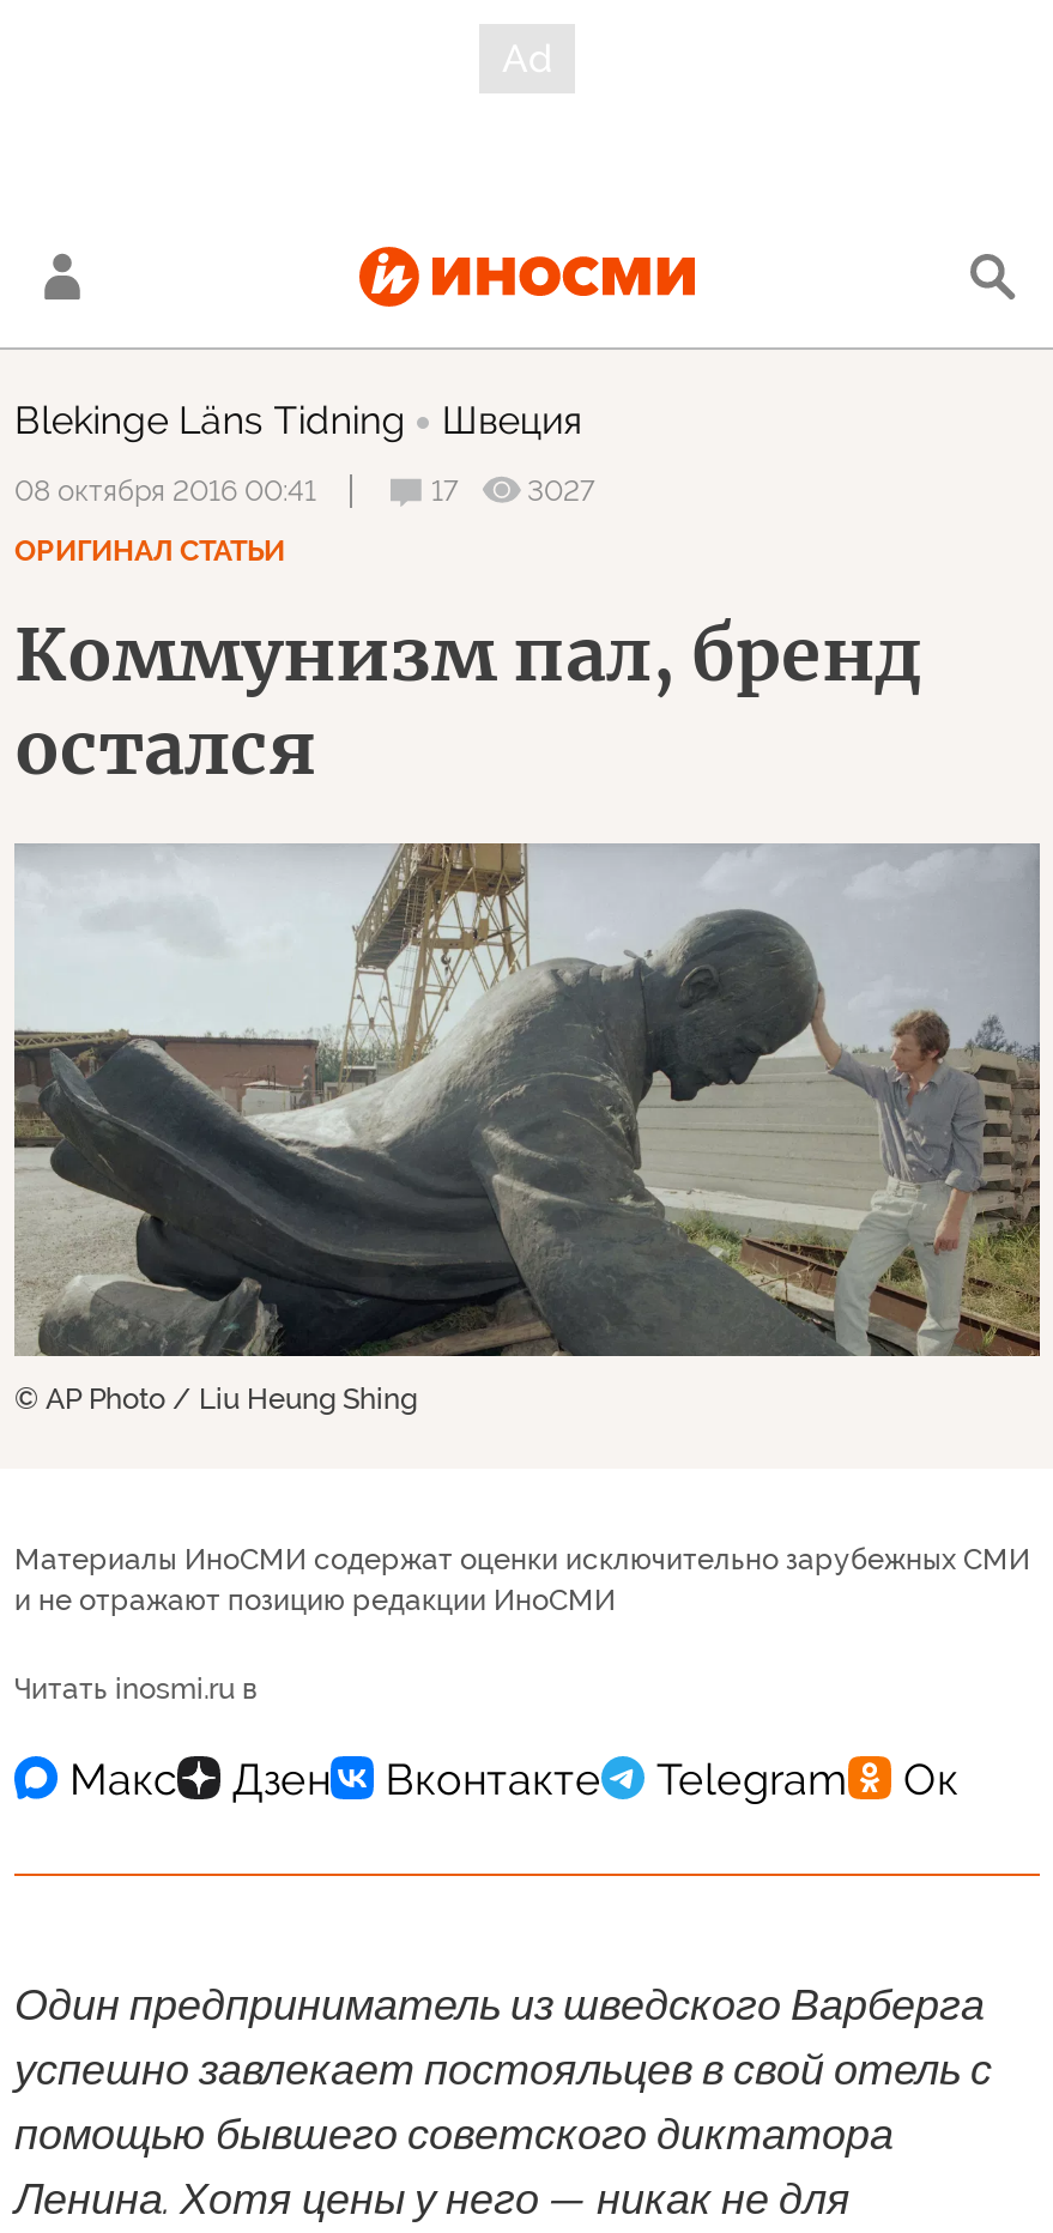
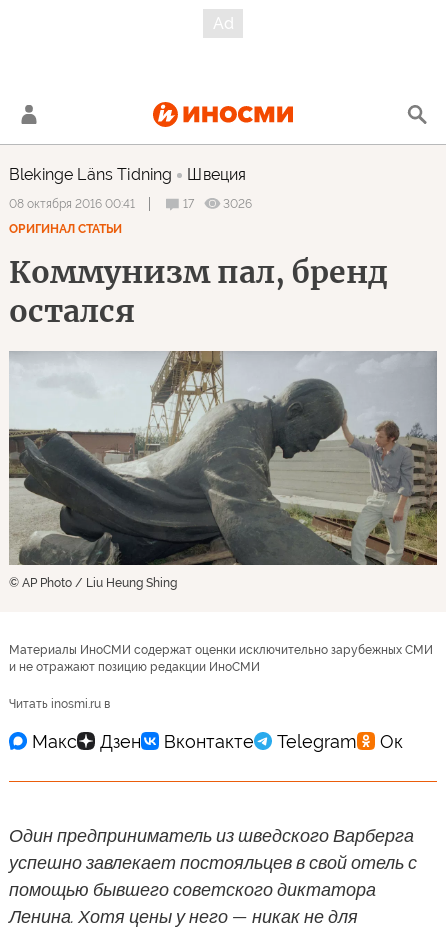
[527,473,594,507] 3027 -> [223,196,252,210] 3026

